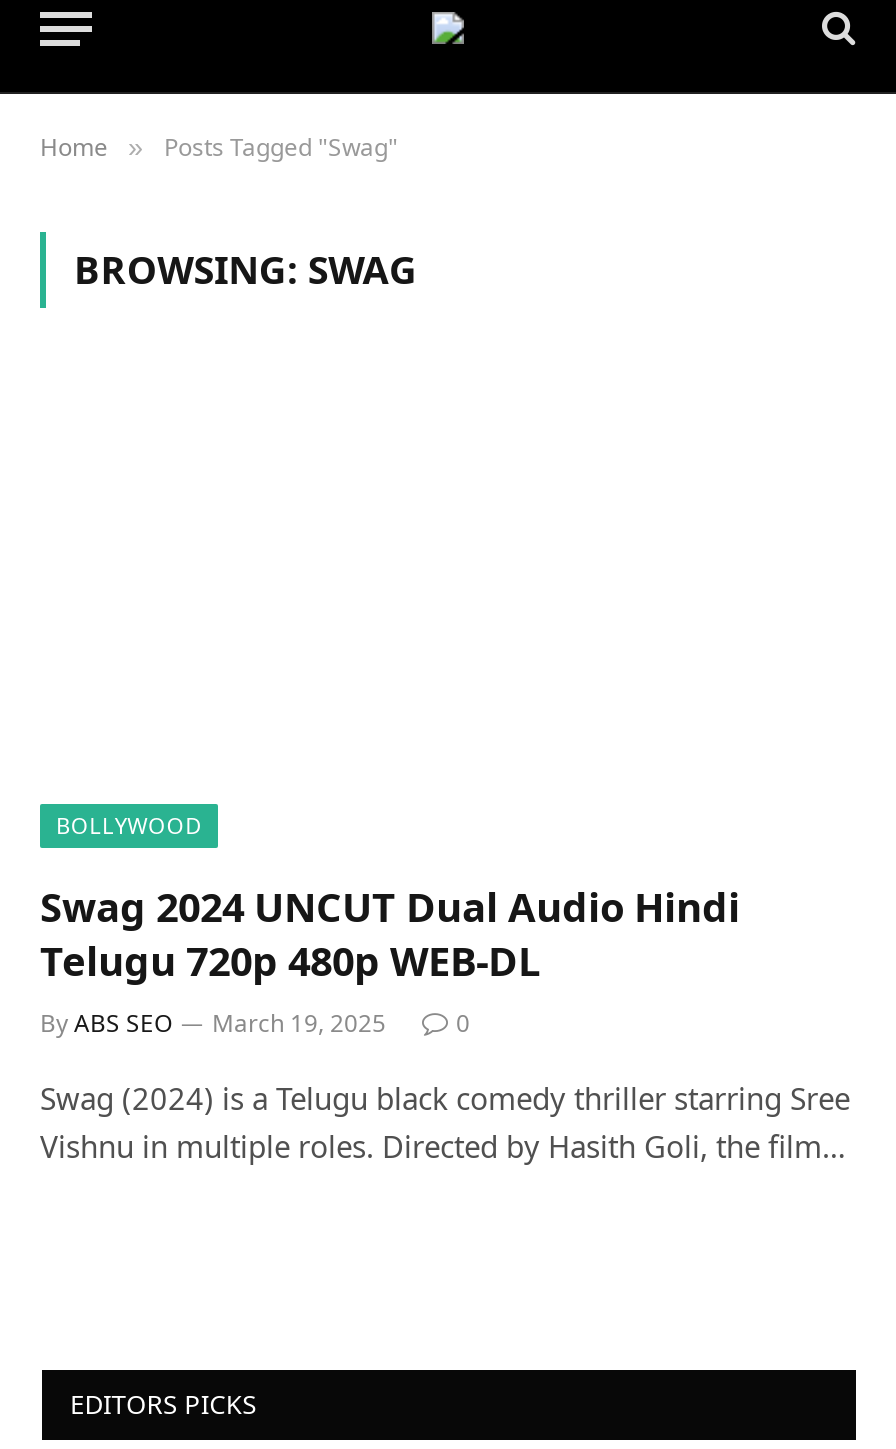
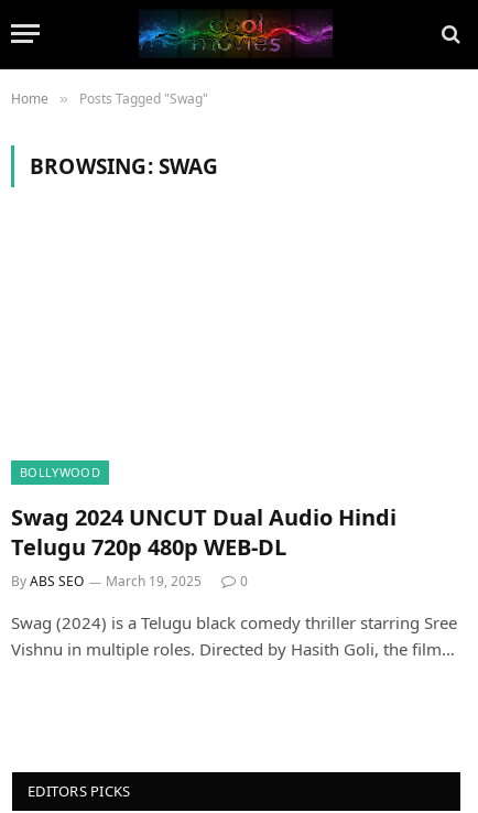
none -> [138,11,334,56] [image]

